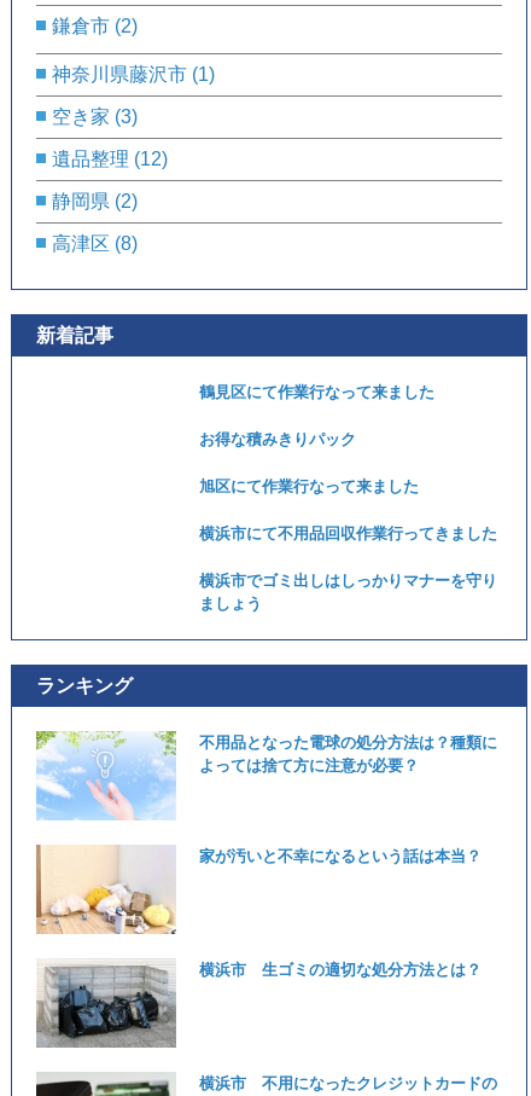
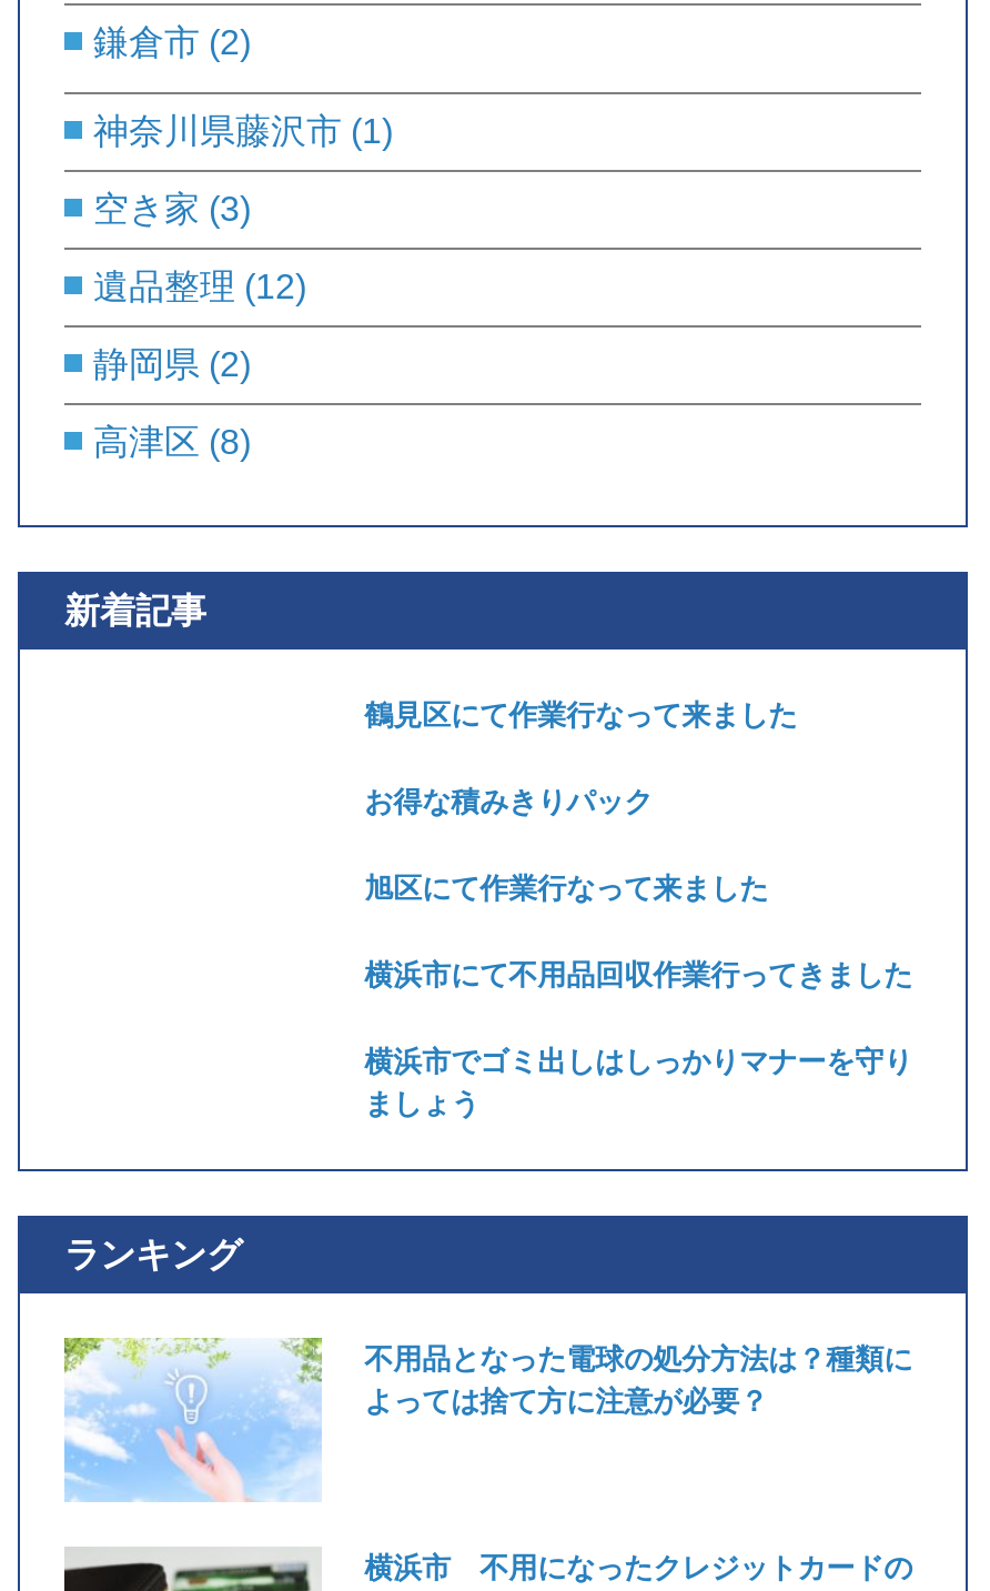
[35,845,482,935] [image] | 家が汚いと不幸になるという話は本当？ -> none
[36,958,482,1049] [image] | 横浜市 生ゴミの適切な処分方法とは？ -> none

